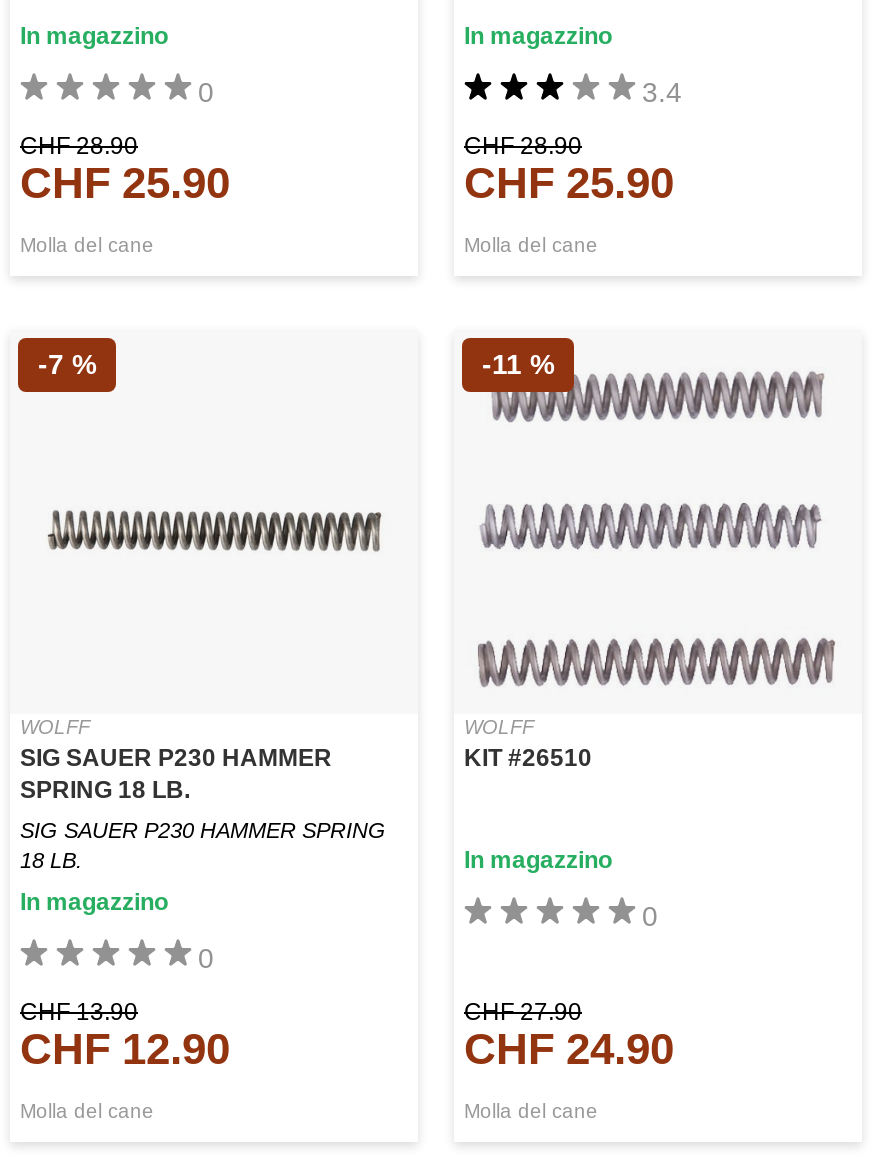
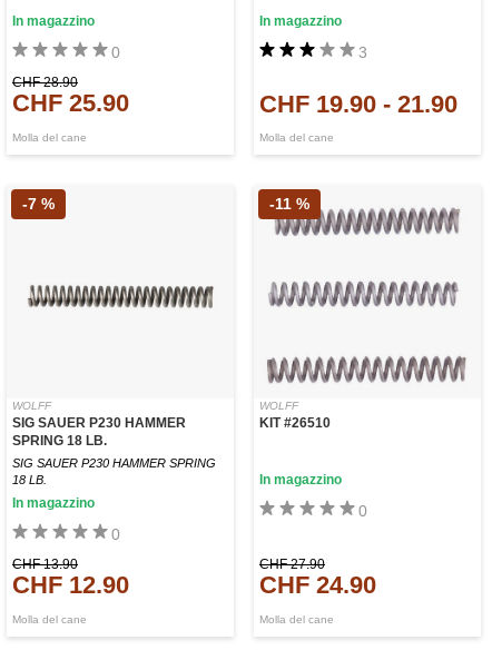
[642,75,682,107] 3.4 -> [358,43,367,61] 3
[464,132,674,208] CHF 28.90 | CHF 25.90 -> [259,90,457,118] CHF 19.90 - 21.90

